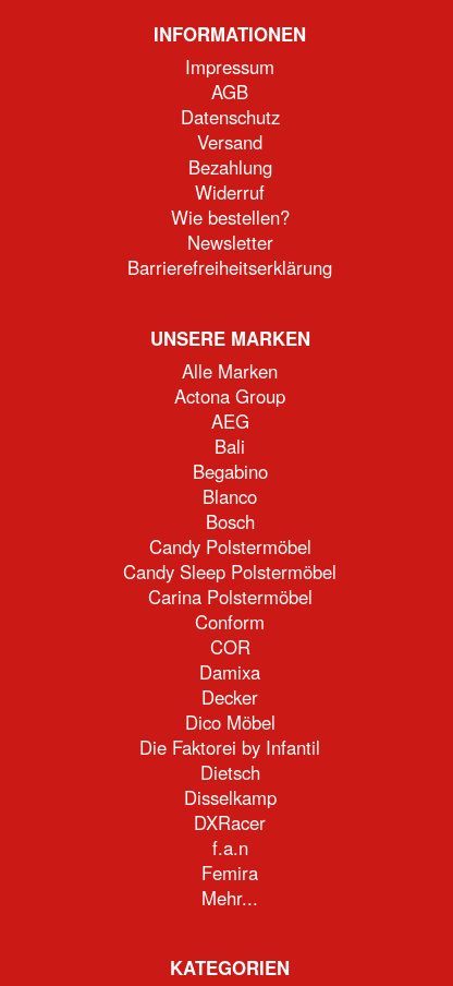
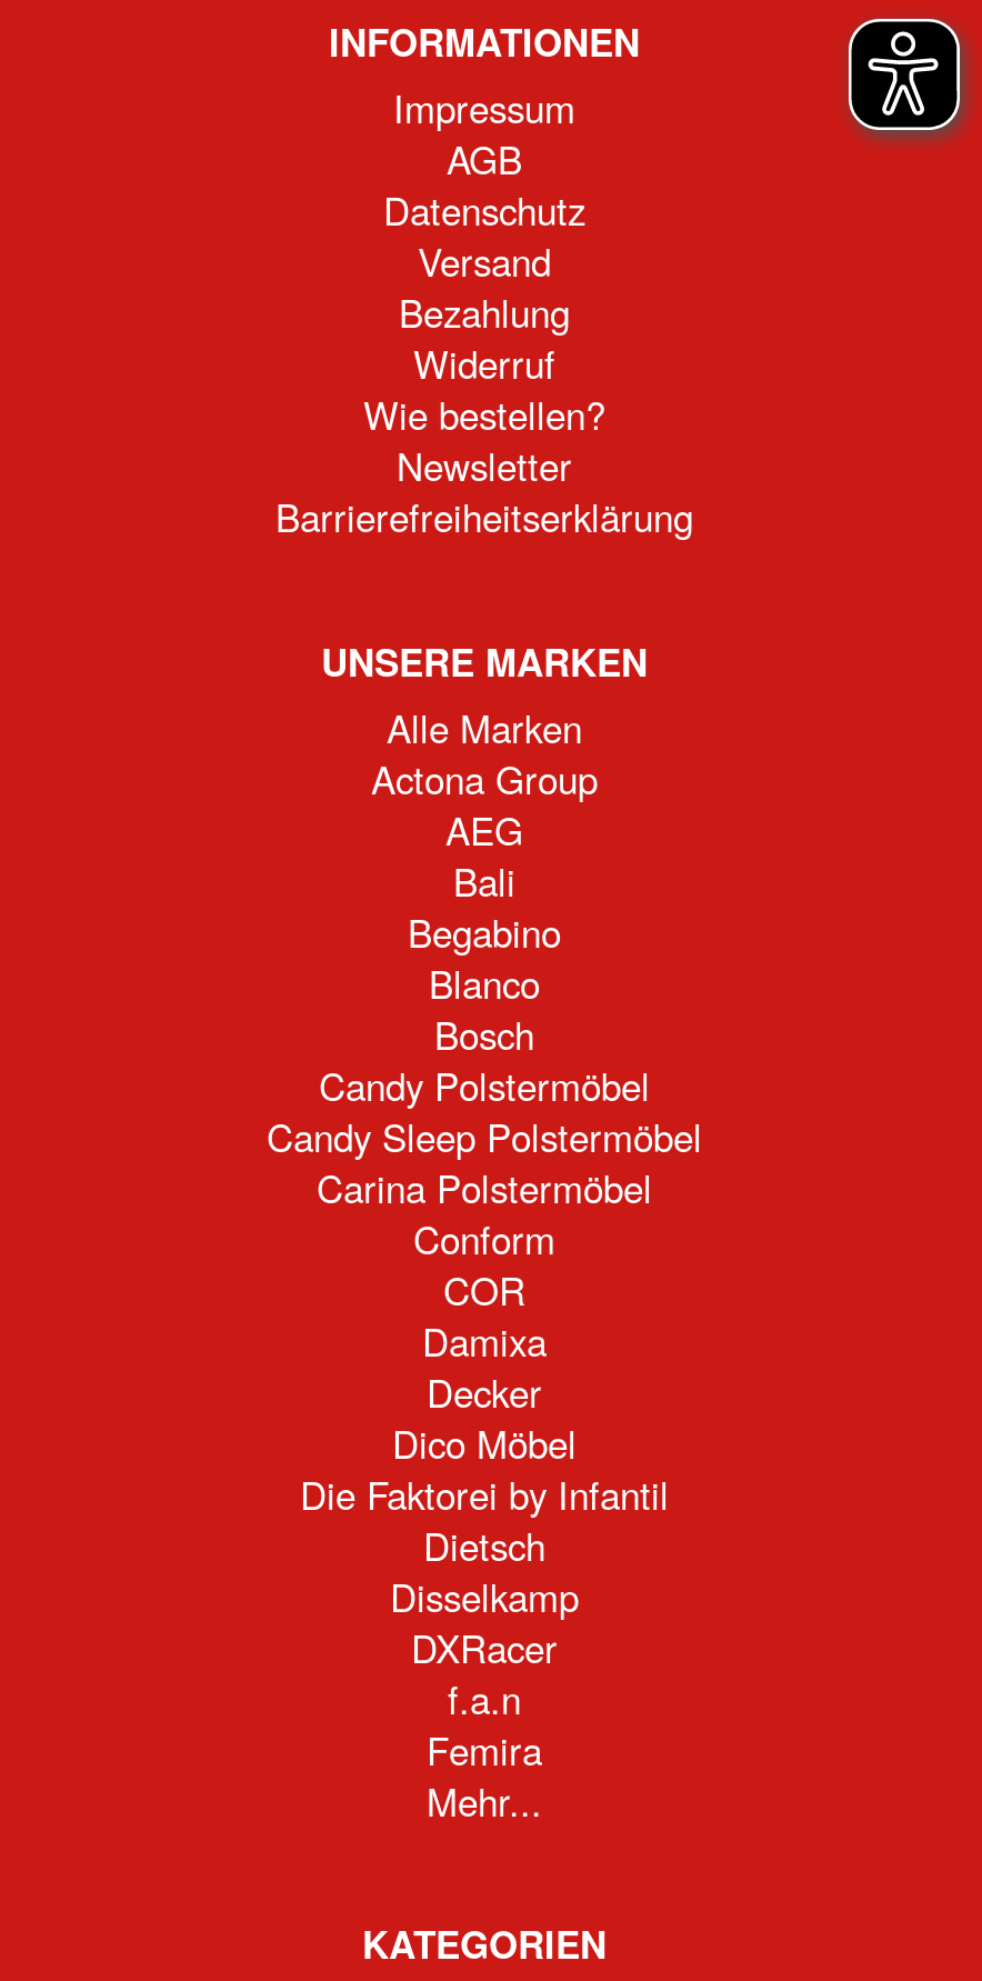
none -> [846,17,971,143] [image]

